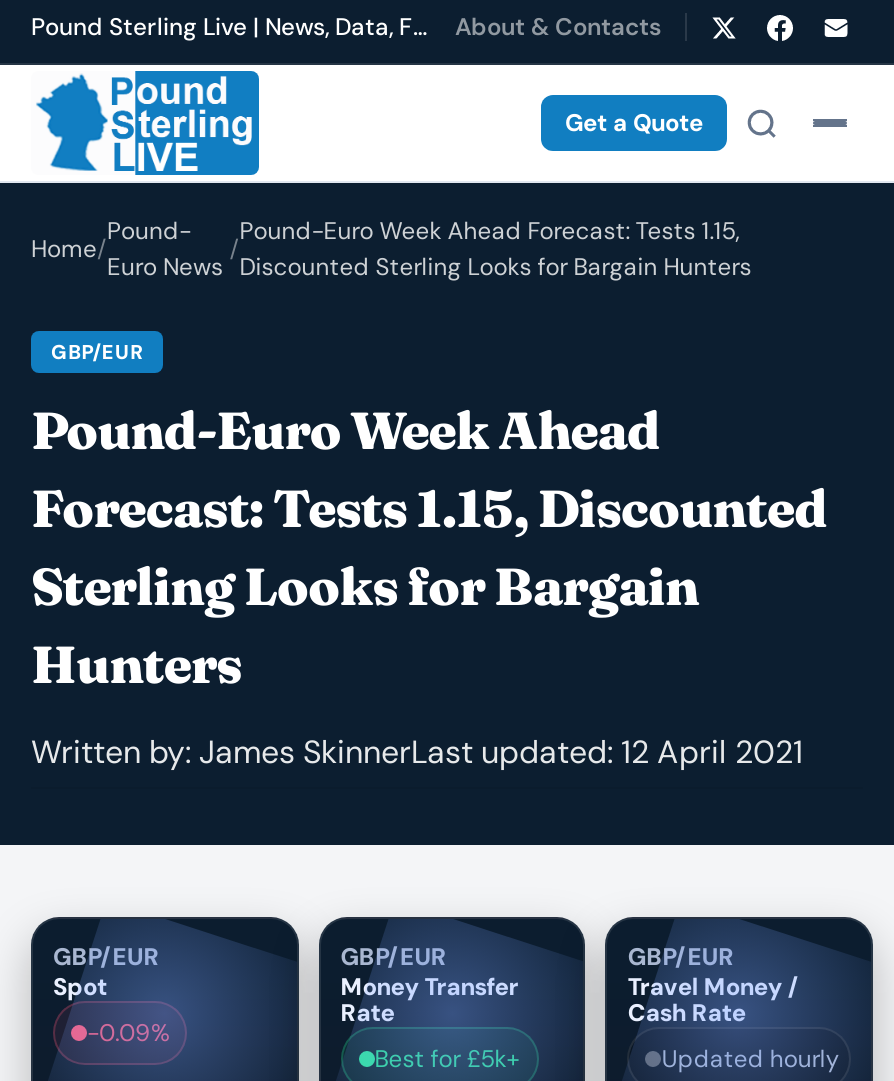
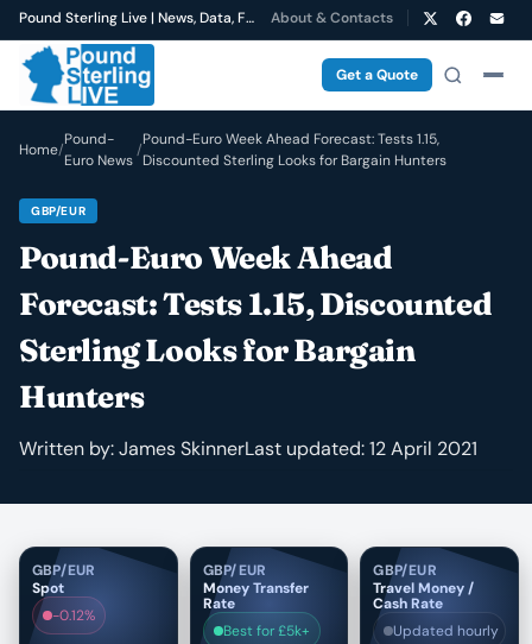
[87,1017,169,1049] -0.09% -> [52,606,95,625] -0.12%

